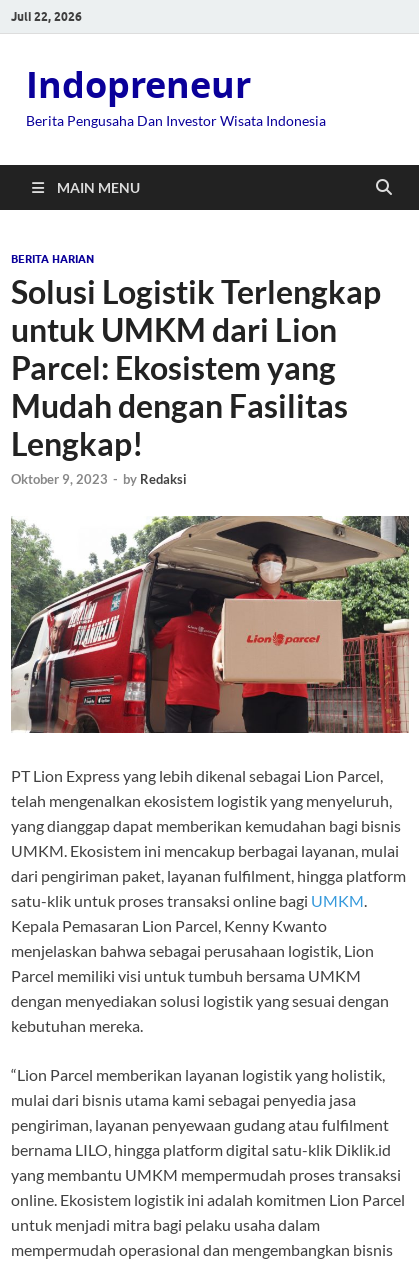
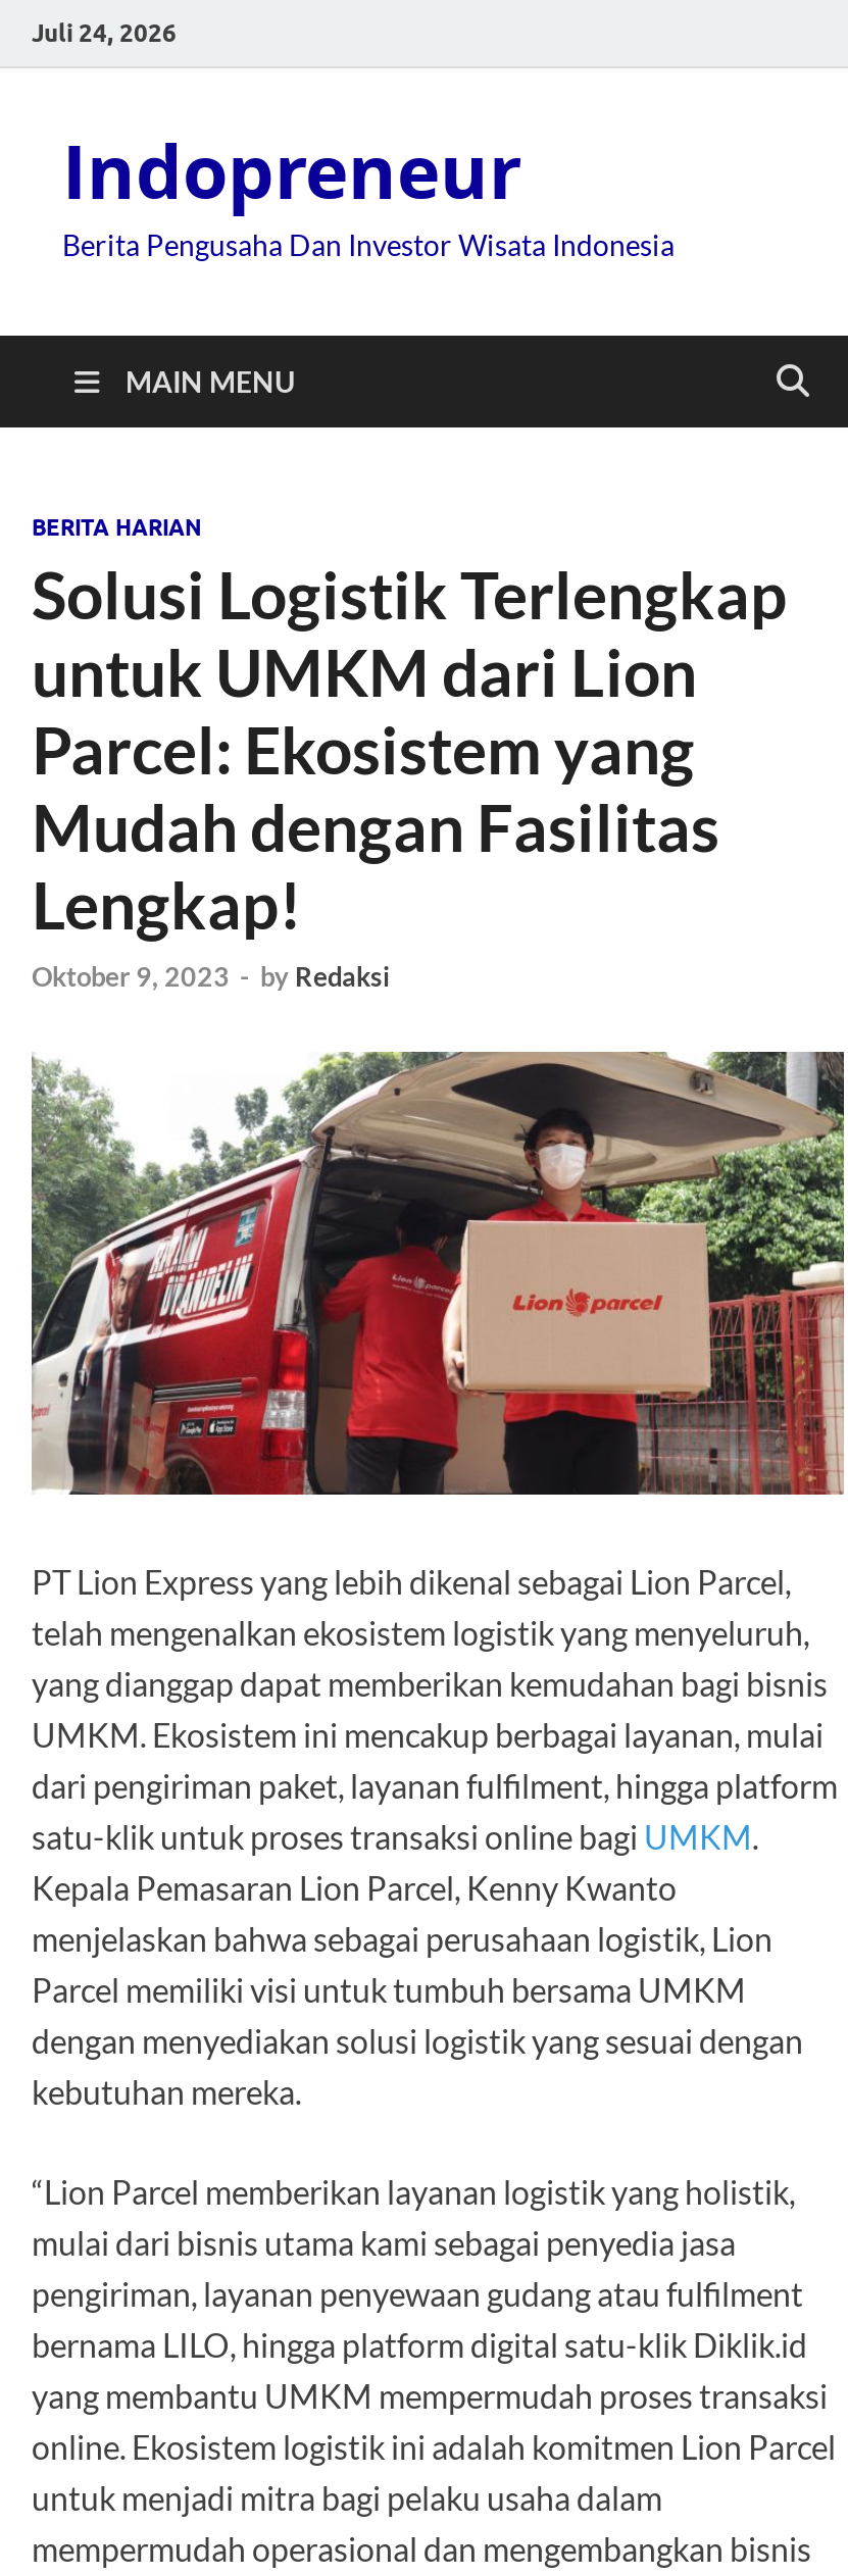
[11,8,82,23] Juli 22, 2026 -> [32,16,177,47] Juli 24, 2026

